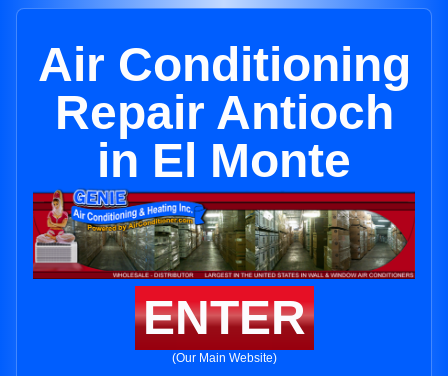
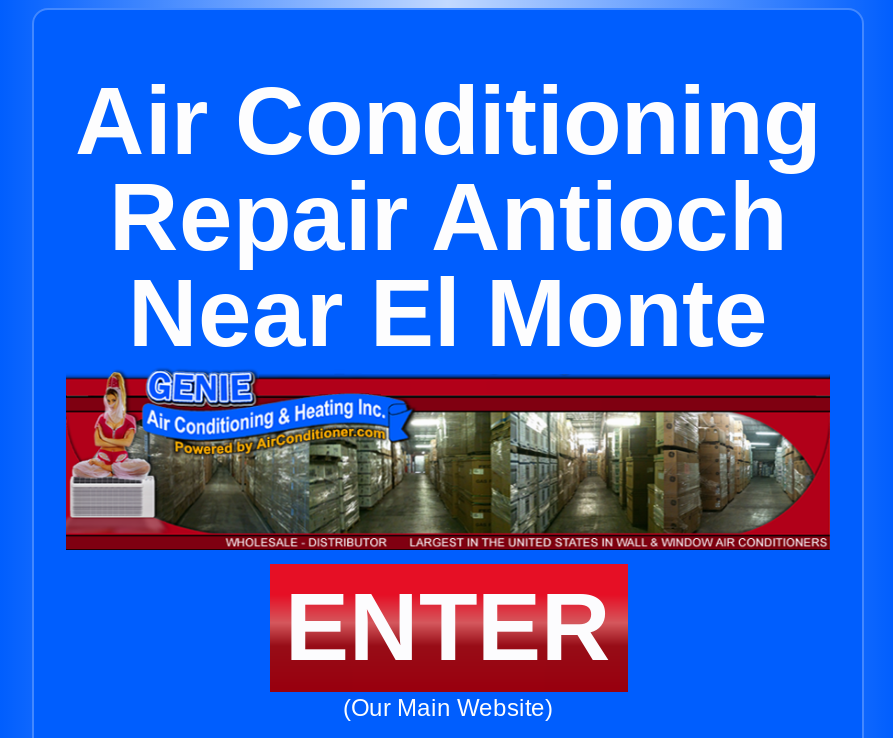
[97,134,351,187] in El Monte -> [128,260,768,366] Near El Monte

